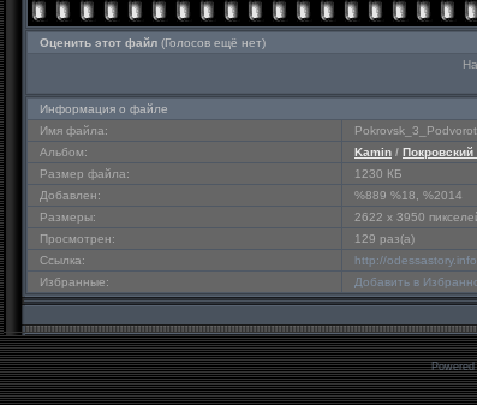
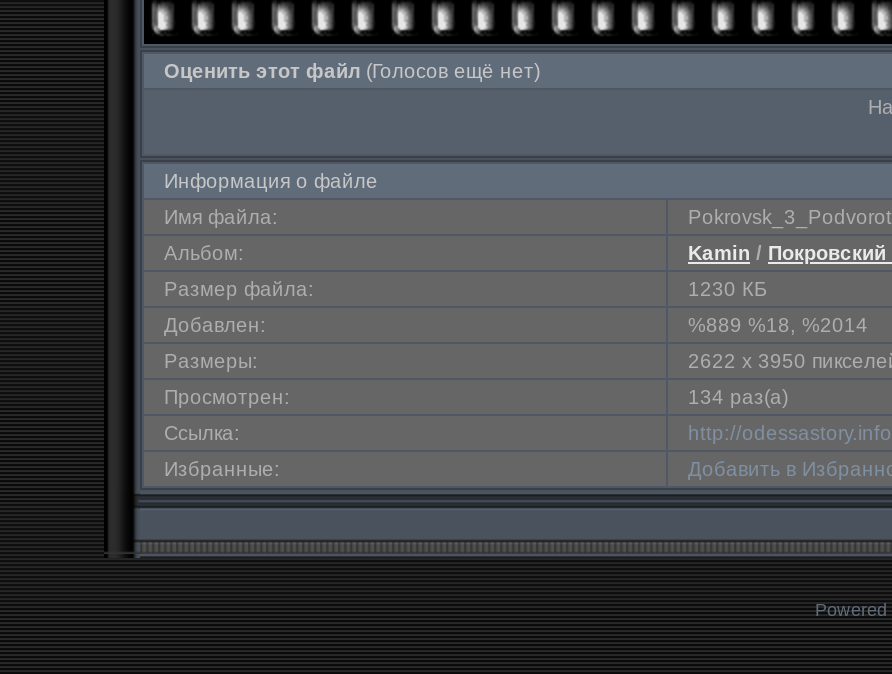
[354,232,415,245] 129 раз(а) -> [688,386,788,408] 134 раз(а)

